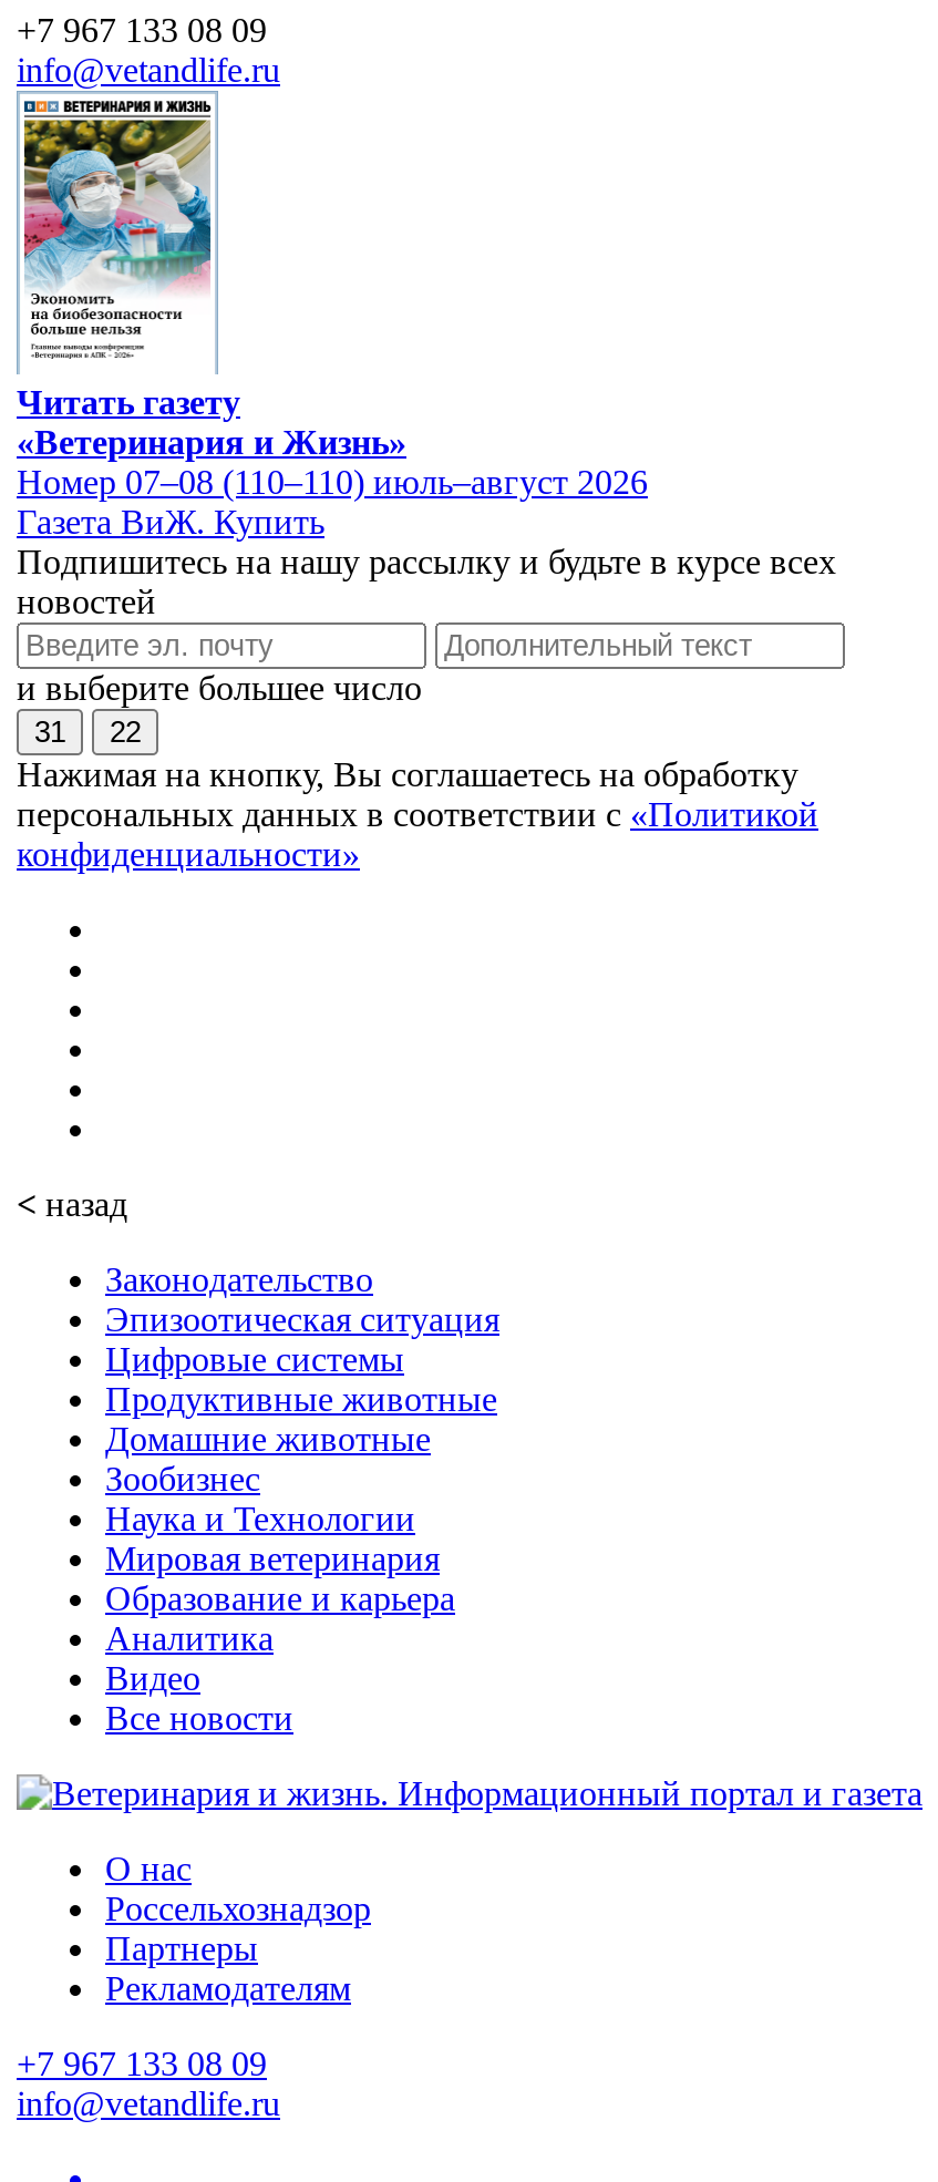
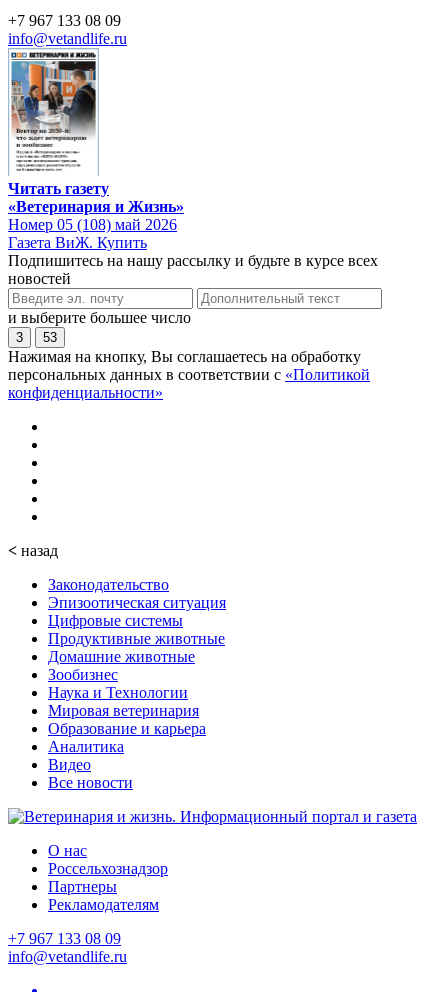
[21,117,214,363] [image] -> [11,60,97,172] [image]
[17,462,648,500] Номер 07–08 (110–110) июль–август 2026 -> [8,216,177,233] Номер 05 (108) май 2026
[34,715,65,748] 31 -> [16,330,23,345] 3
[110,715,141,748] 22 -> [43,330,57,345] 53

